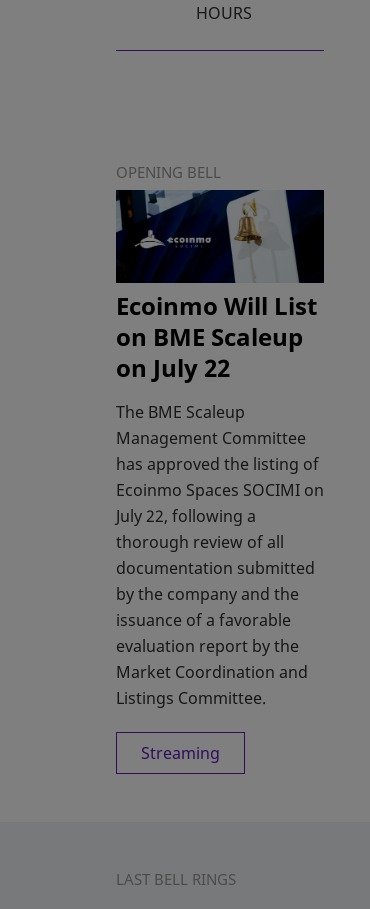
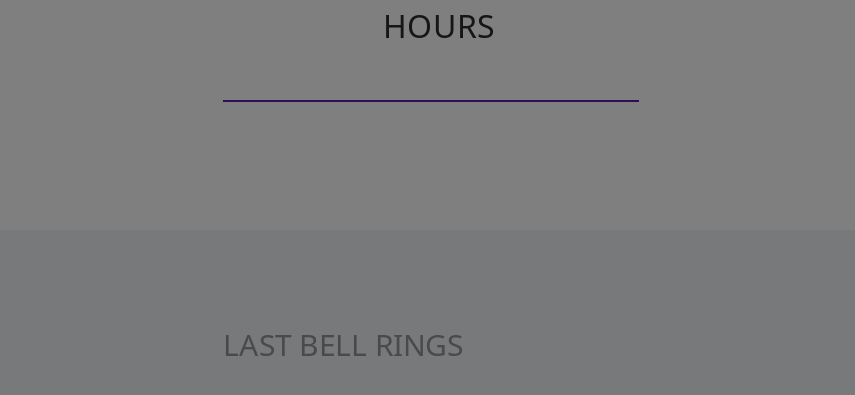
[116,162,221,182] OPENING BELL -> none
[115,189,324,764] [image] | Ecoinmo Will List | on BME Scaleup | on July 22 | The BME Scaleup | Management Committee | has approved the listing of | Ecoinmo Spaces SOCIMI on | July 22, following a | thorough review of all | documentation submitted | by the company and the | issuance of a favorable | evaluation report by the | Market Coordination and | Listings Committee. | Streaming -> none
[277,189,325,282] [image] -> none

